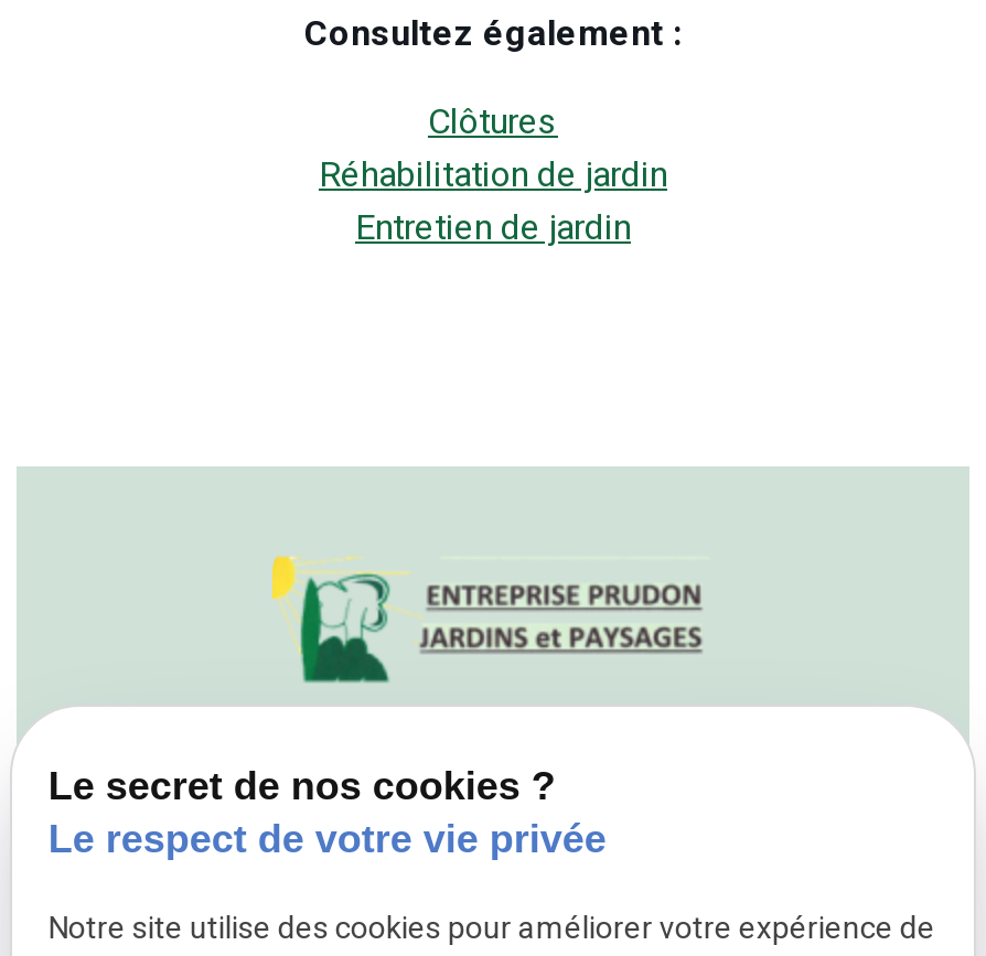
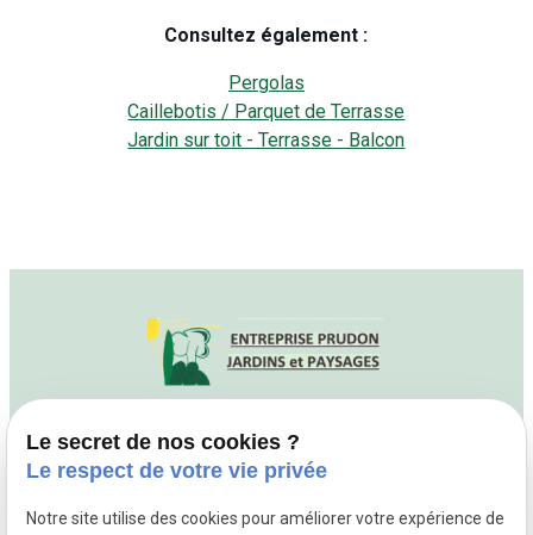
[319,99,667,247] Clôtures | Réhabilitation de jardin | Entretien de jardin -> [128,71,405,151] Pergolas | Caillebotis / Parquet de Terrasse | Jardin sur toit - Terrasse - Balcon

